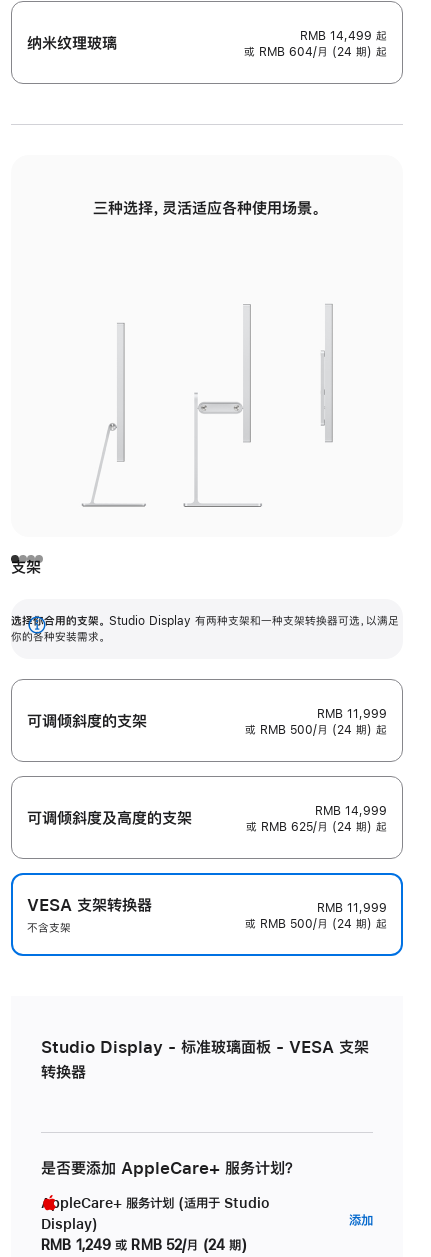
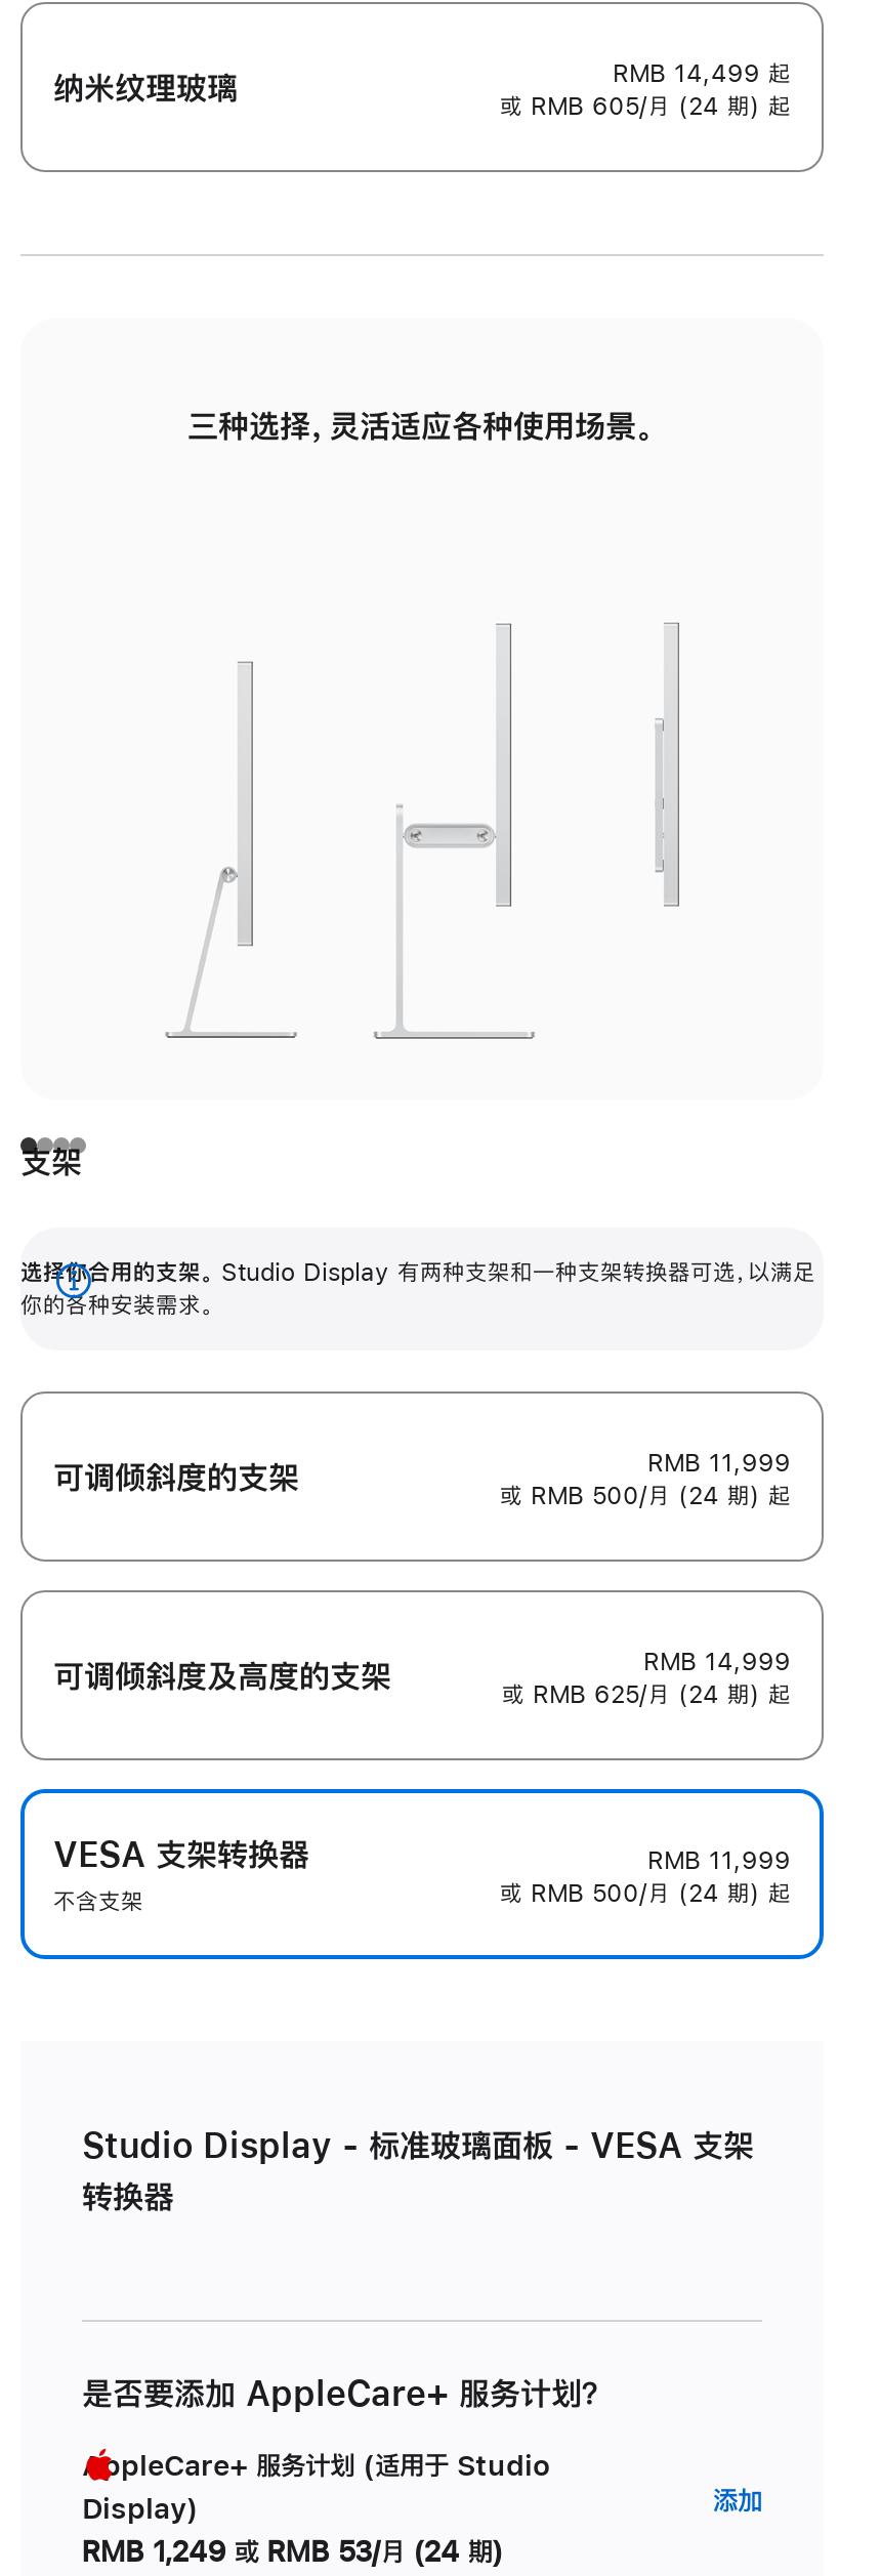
[244,46,387,58] 或 RMB 604/月 (24 期) 起 -> [500,95,791,119] 或 RMB 605/月 (24 期) 起
[41,1238,247,1252] RMB 1,249 或 RMB 52/月 (24 期) -> [82,2538,503,2566] RMB 1,249 或 RMB 53/月 (24 期)

